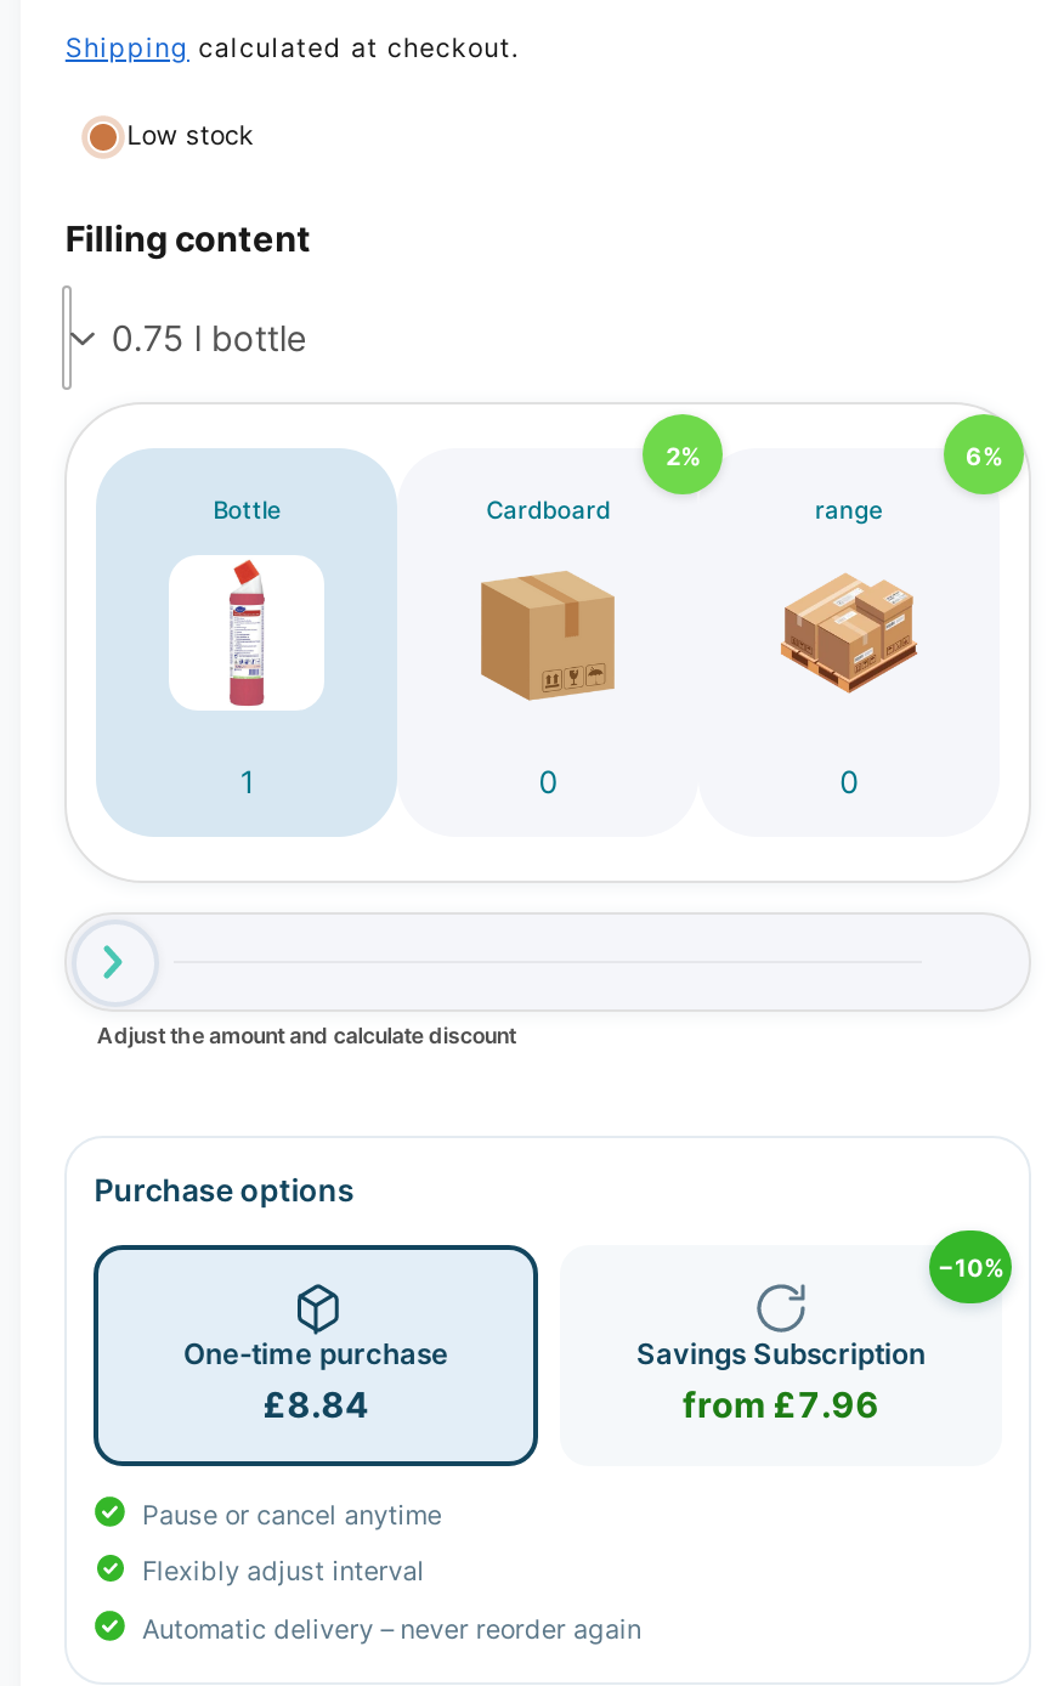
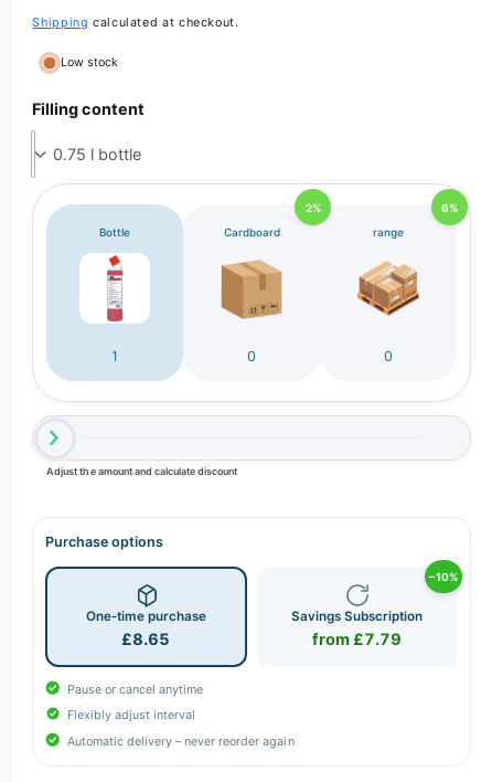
[262,1383,369,1424] £8.84 -> [122,629,170,648] £8.65
[682,1383,879,1424] from £7.96 -> [313,629,402,648] from £7.79

